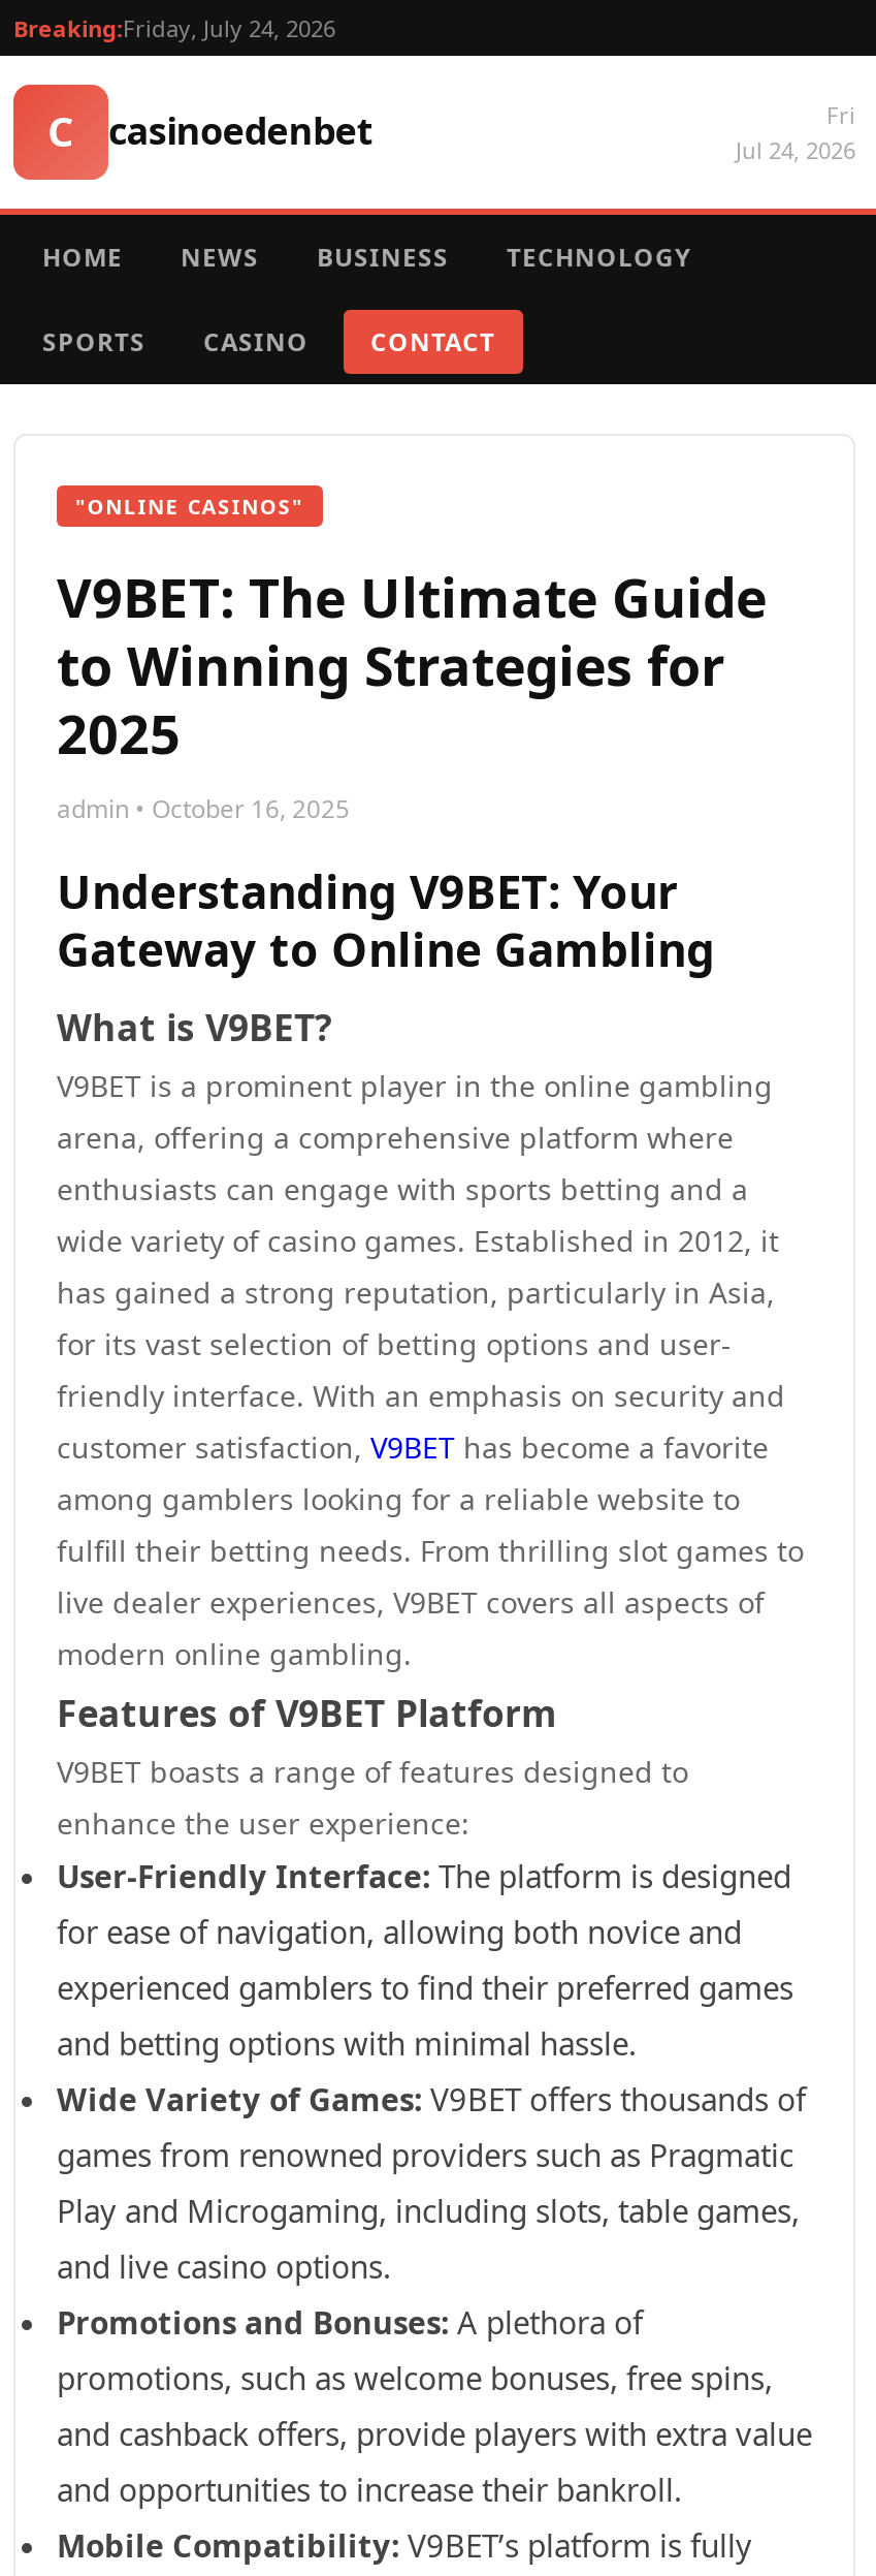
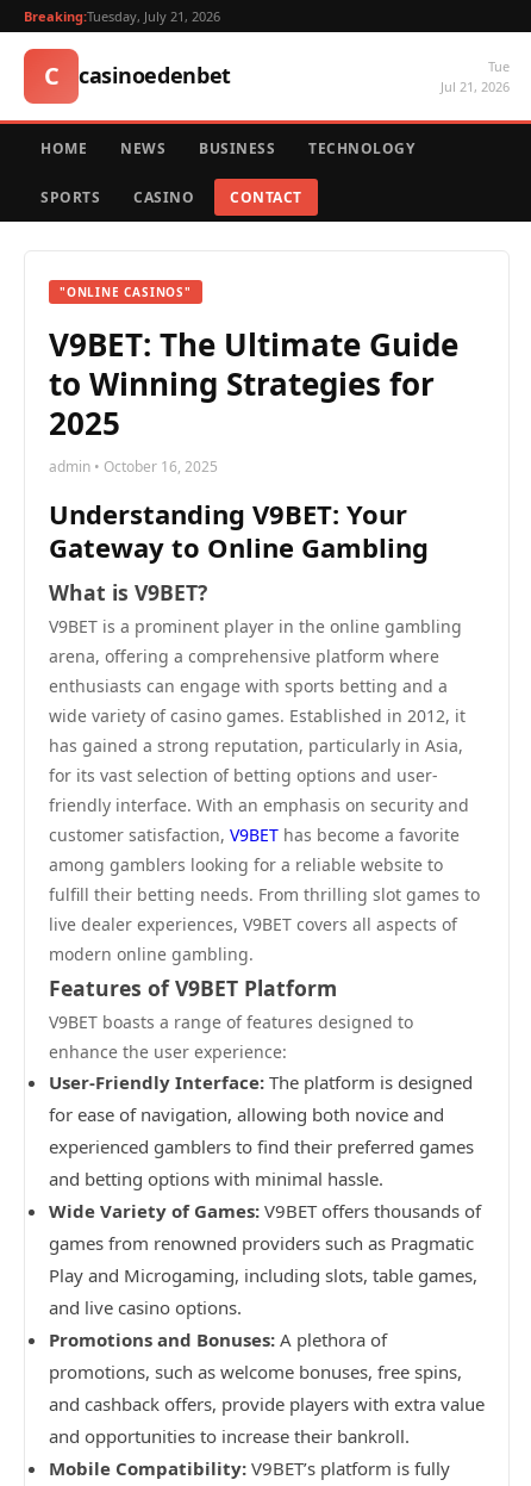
[13,12,335,43] Breaking:Friday, July 24, 2026 -> [24,7,220,25] Breaking:Tuesday, July 21, 2026
[736,99,855,165] Fri | Jul 24, 2026 -> [441,57,510,95] Tue | Jul 21, 2026

